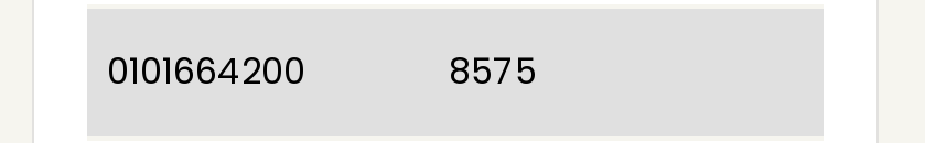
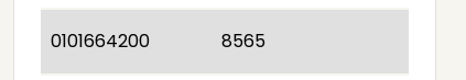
[449,46,537,97] 8575 -> [221,28,265,54] 8565

